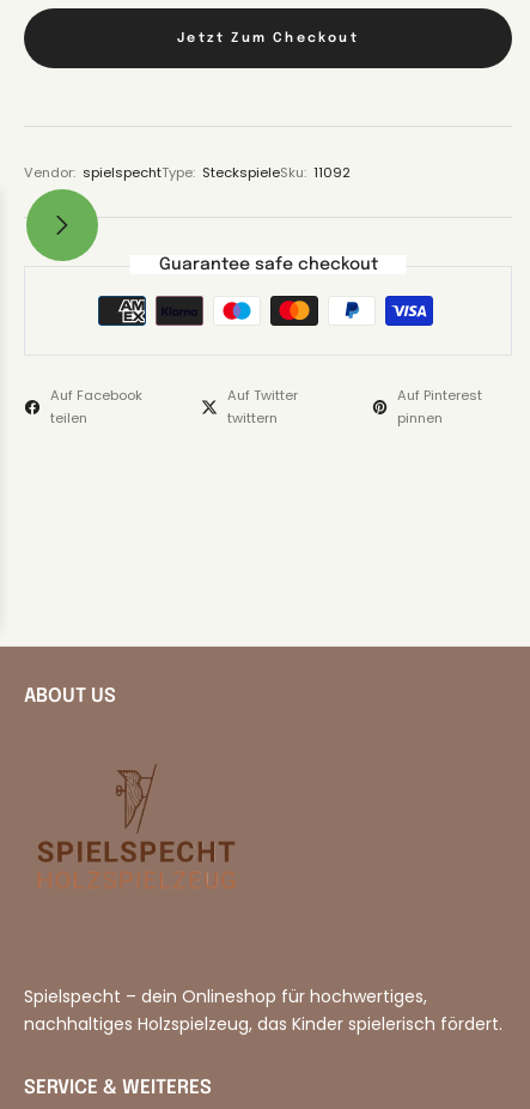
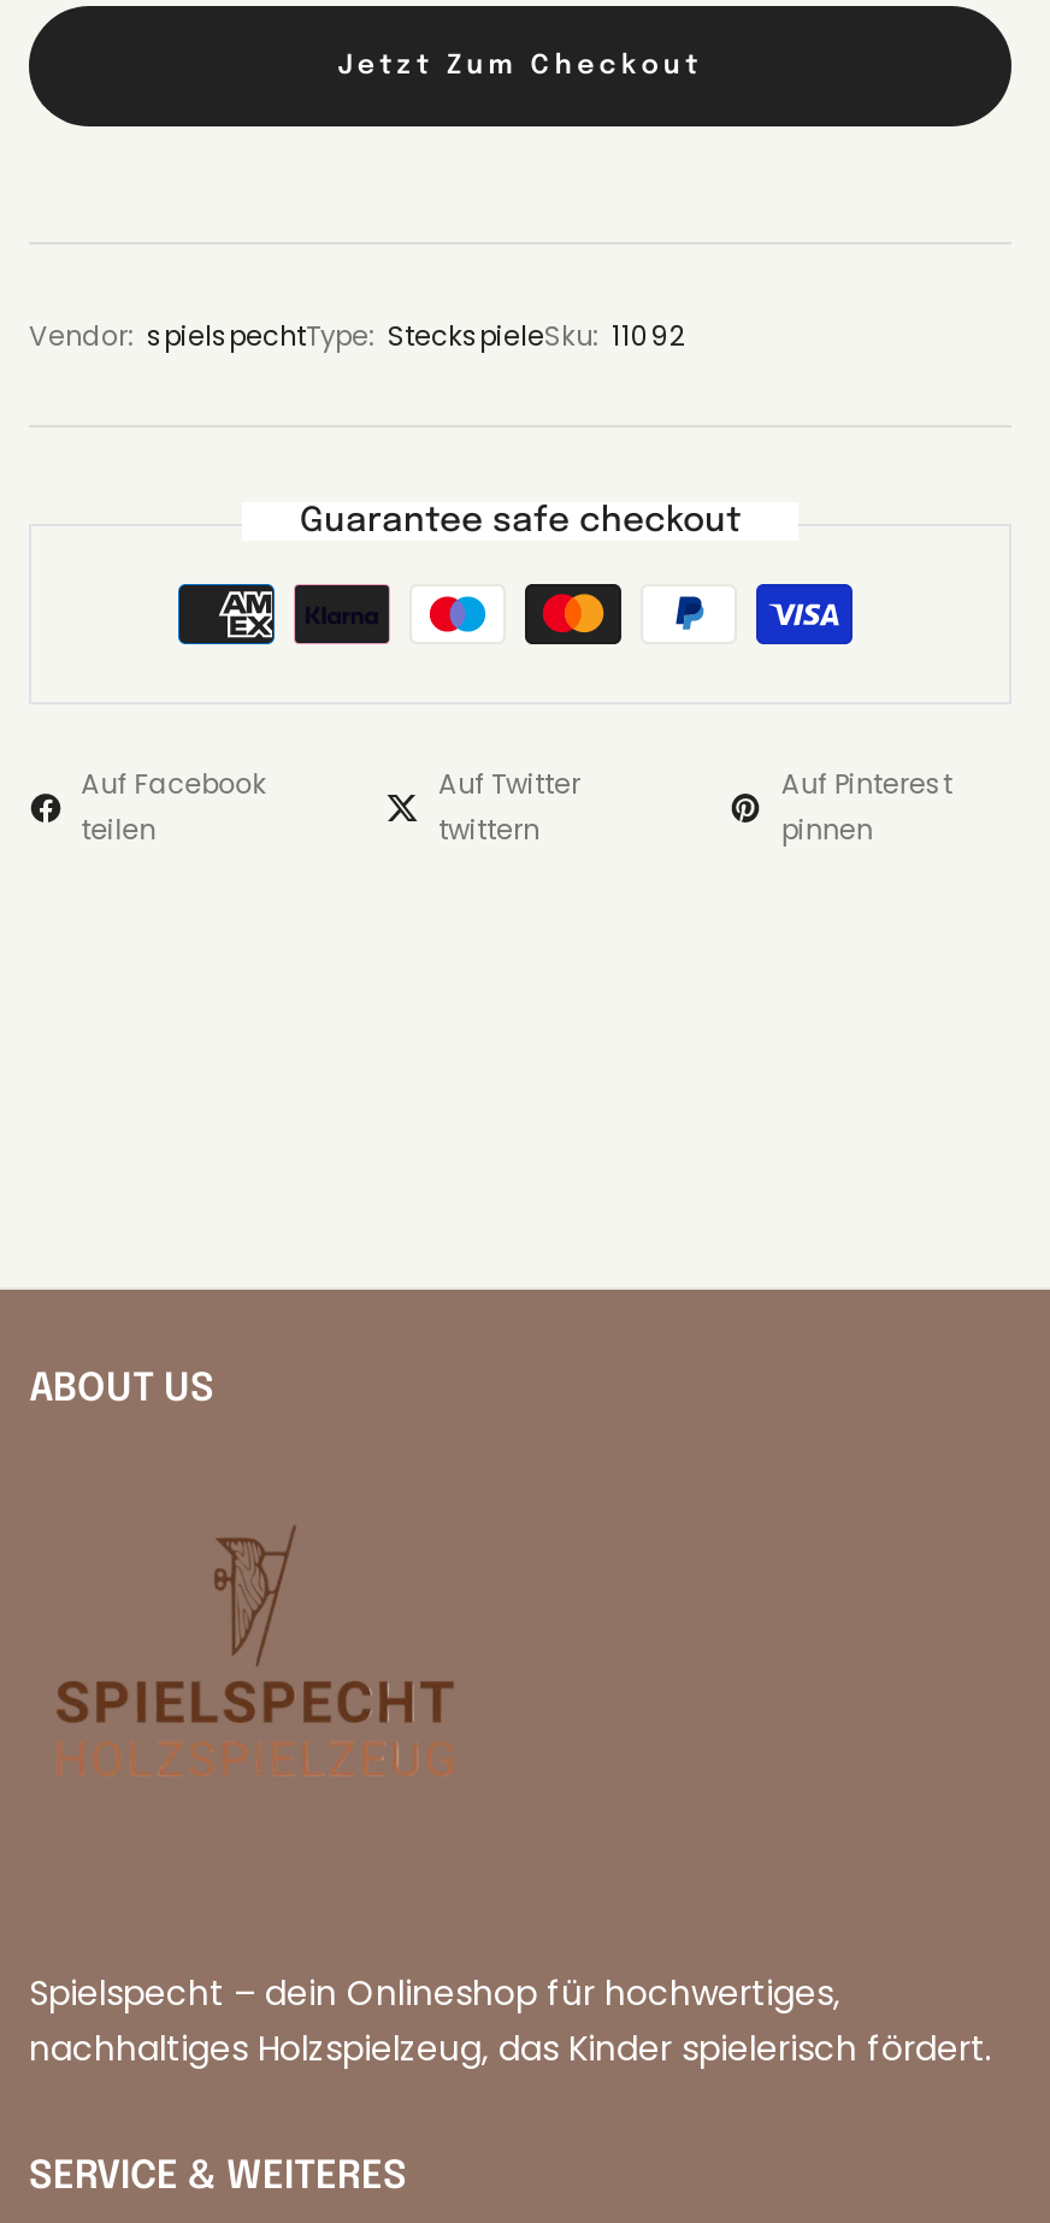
[25,188,99,262] [image] -> none

